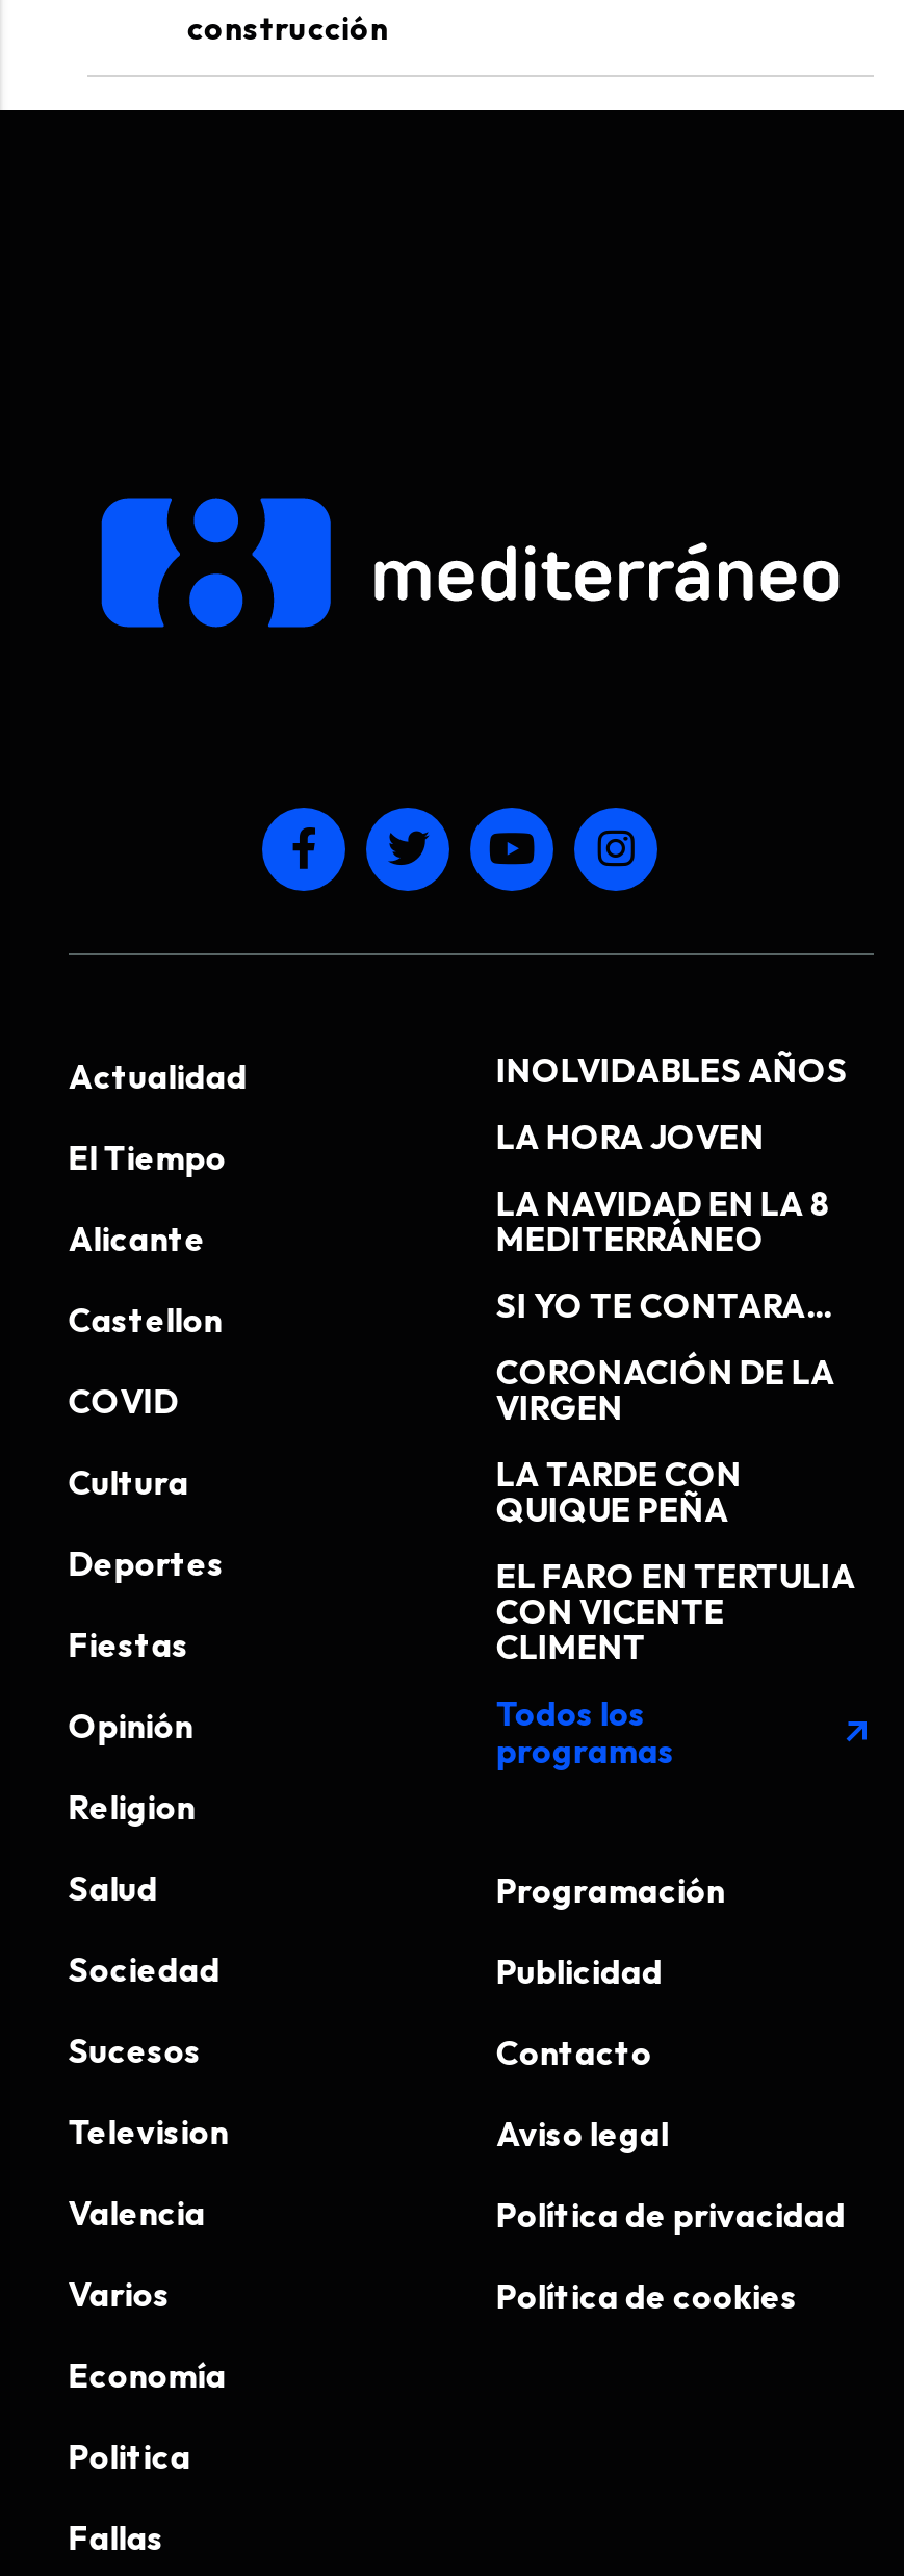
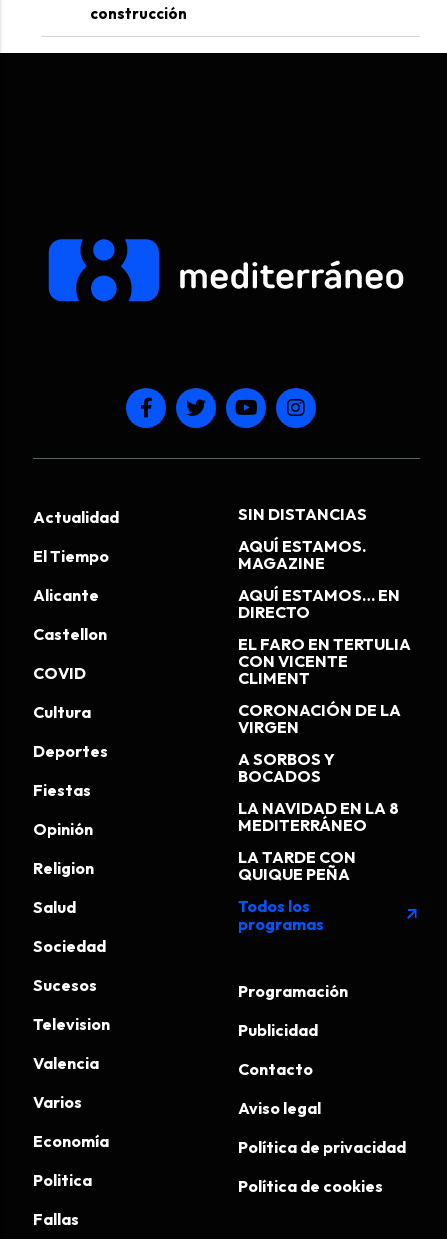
[496,1049,848,1326] INOLVIDABLES AÑOS | LA HORA JOVEN | SI YO TE CONTARA... -> [238,504,400,623] SIN DISTANCIAS | AQUÍ ESTAMOS. | MAGAZINE | AQUÍ ESTAMOS… EN | DIRECTO
moved [496,1183,831,1532] -> [238,798,399,885]: LA NAVIDAD EN LA 8 | MEDITERRÁNEO | LA TARDE CON | QUIQUE PEÑA
moved [496,1351,835,1430] -> [238,700,401,738]: CORONACIÓN DE LA | VIRGEN
moved [496,1555,856,1670] -> [238,634,411,689]: EL FARO EN TERTULIA | CON VICENTE | CLIMENT
none -> [238,749,335,787] A SORBOS Y | BOCADOS
moved [496,1693,846,2317] -> [238,896,406,1196]: Todos los | programas | Programación | Publicidad | Contacto | Aviso legal | Política de privacidad | Política de cookies

